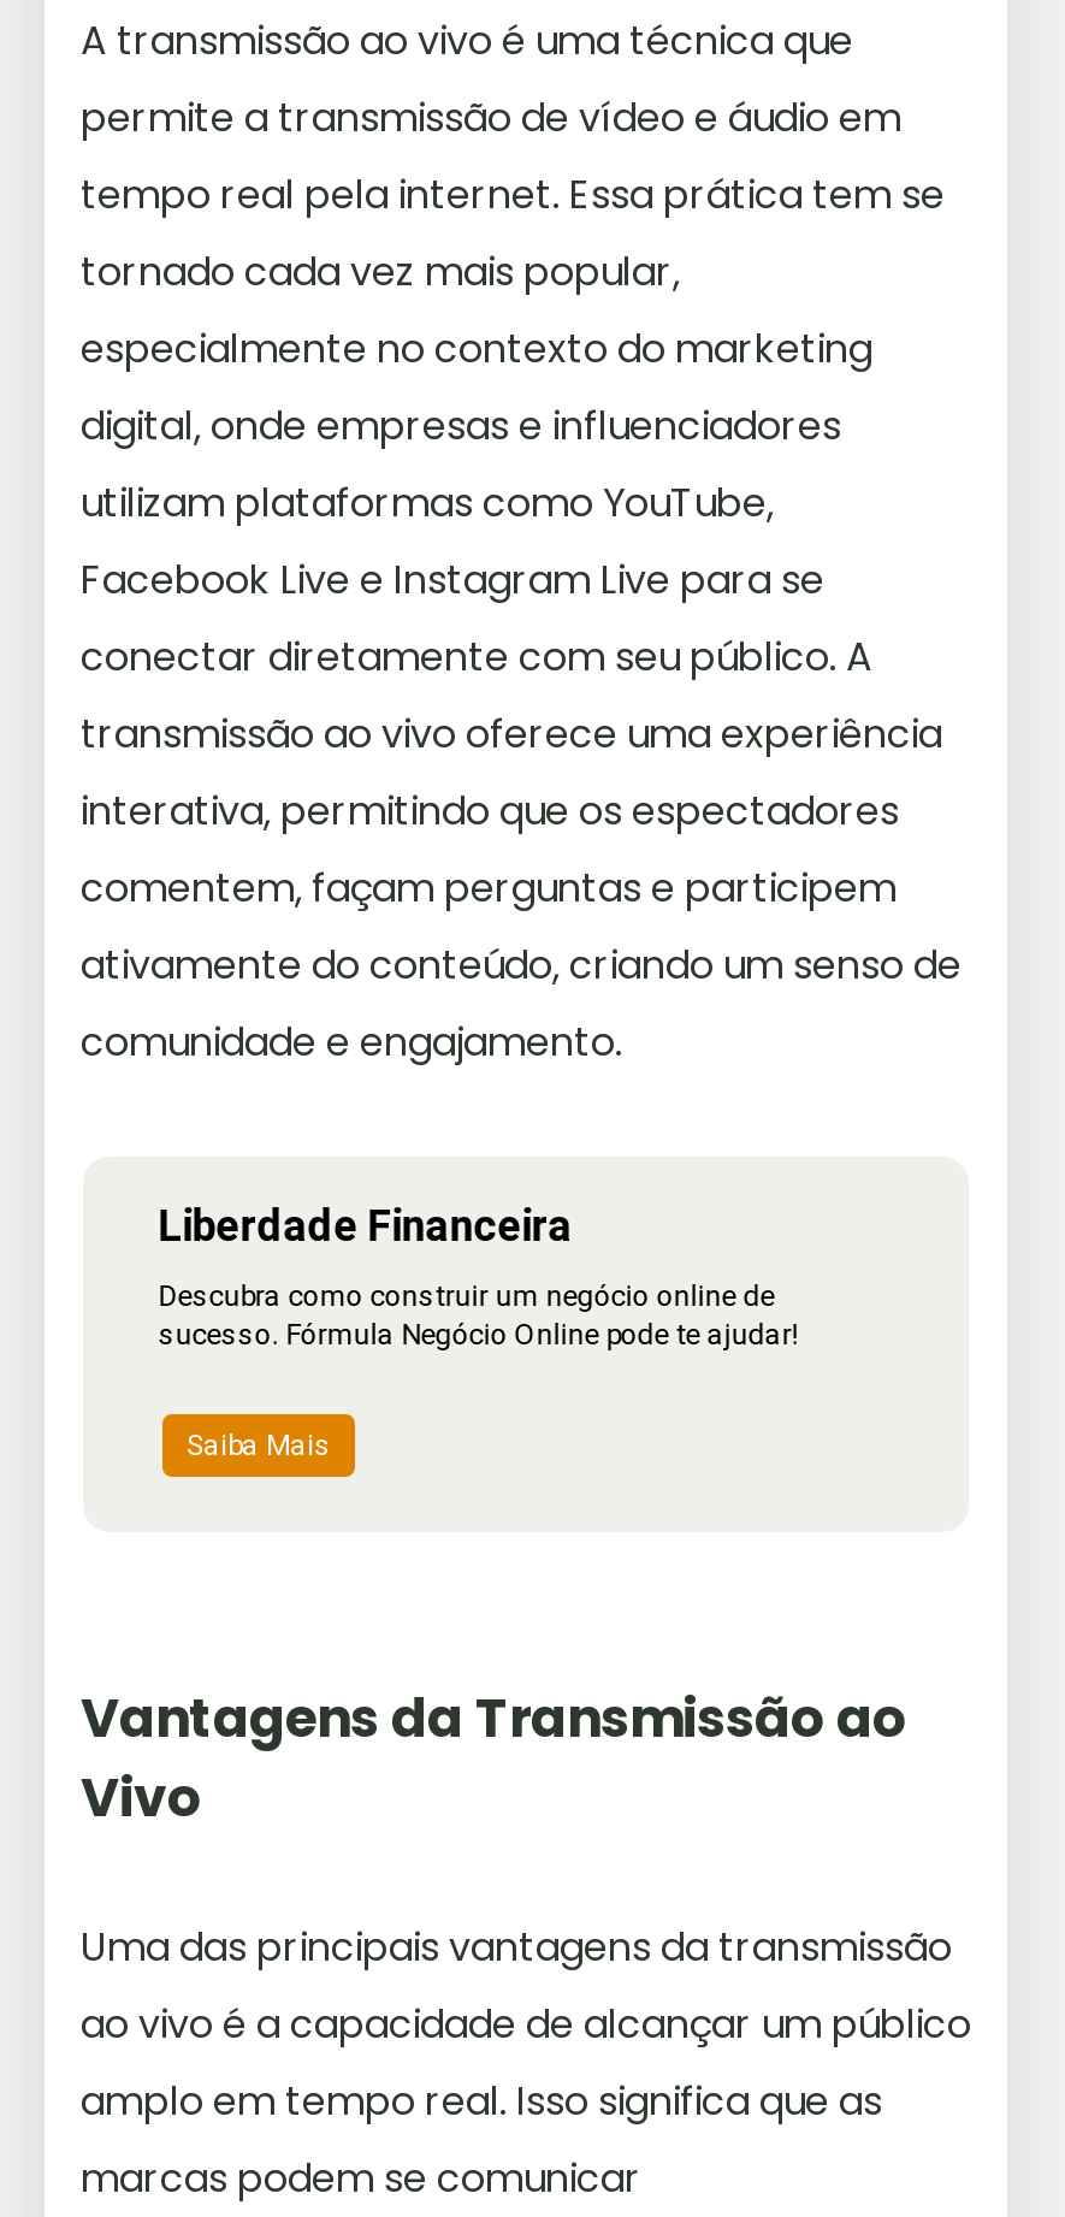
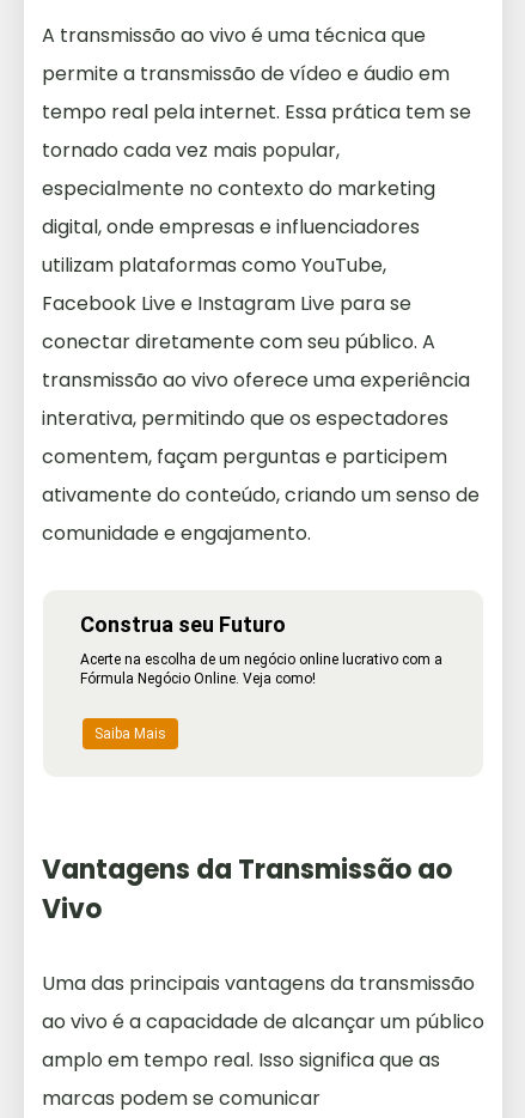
[158,1200,572,1251] Liberdade Financeira -> [80,612,286,637] Construa seu Futuro
[158,1279,799,1352] Descubra como construir um negócio online de | sucesso. Fórmula Negócio Online pode te ajudar! -> [80,651,443,687] Acerte na escolha de um negócio online lucrativo com a | Fórmula Negócio Online. Veja como!

